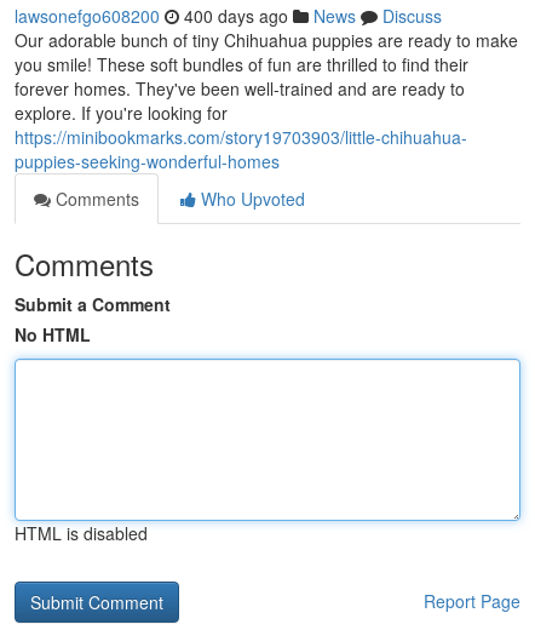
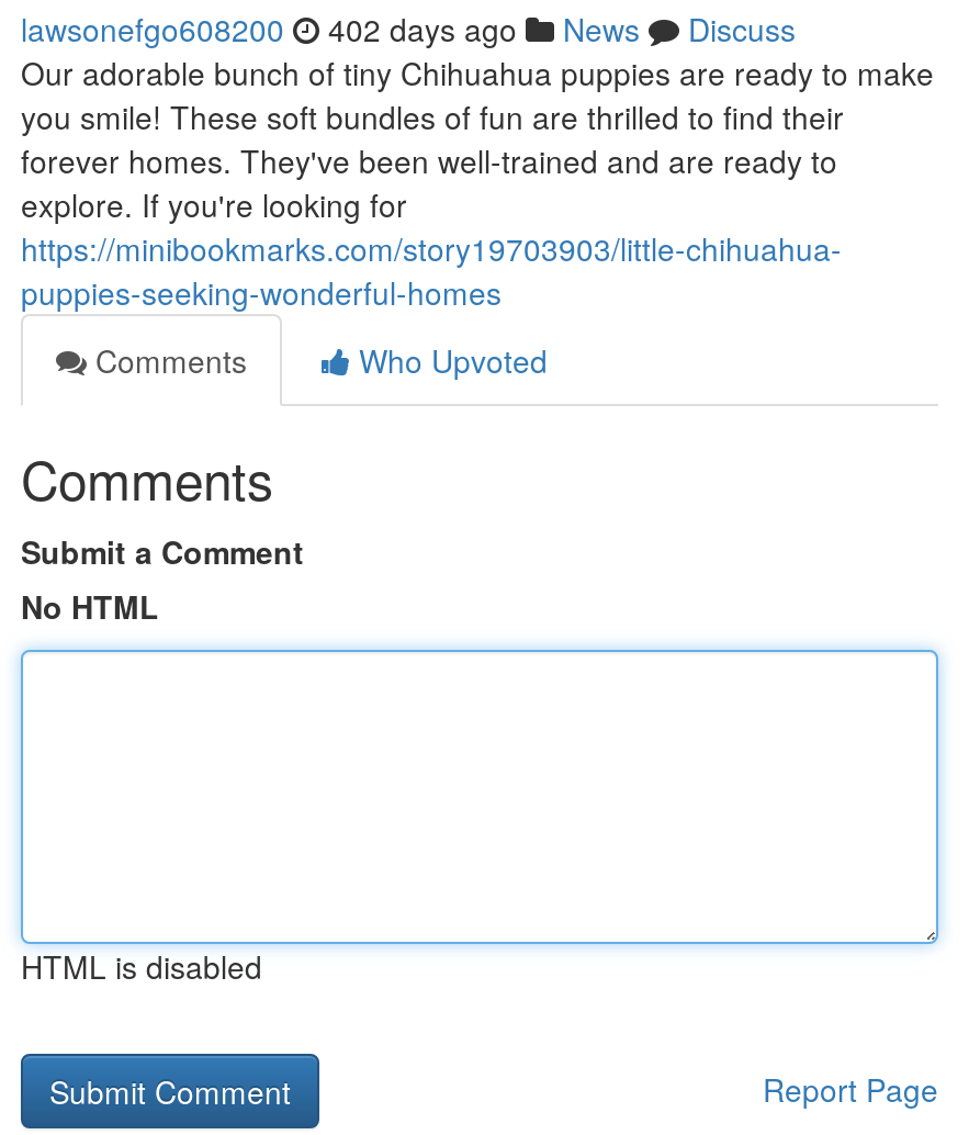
[15,4,442,28] lawsonefgo608200 400 days ago News Discuss -> [21,7,796,50] lawsonefgo608200 402 days ago News Discuss

